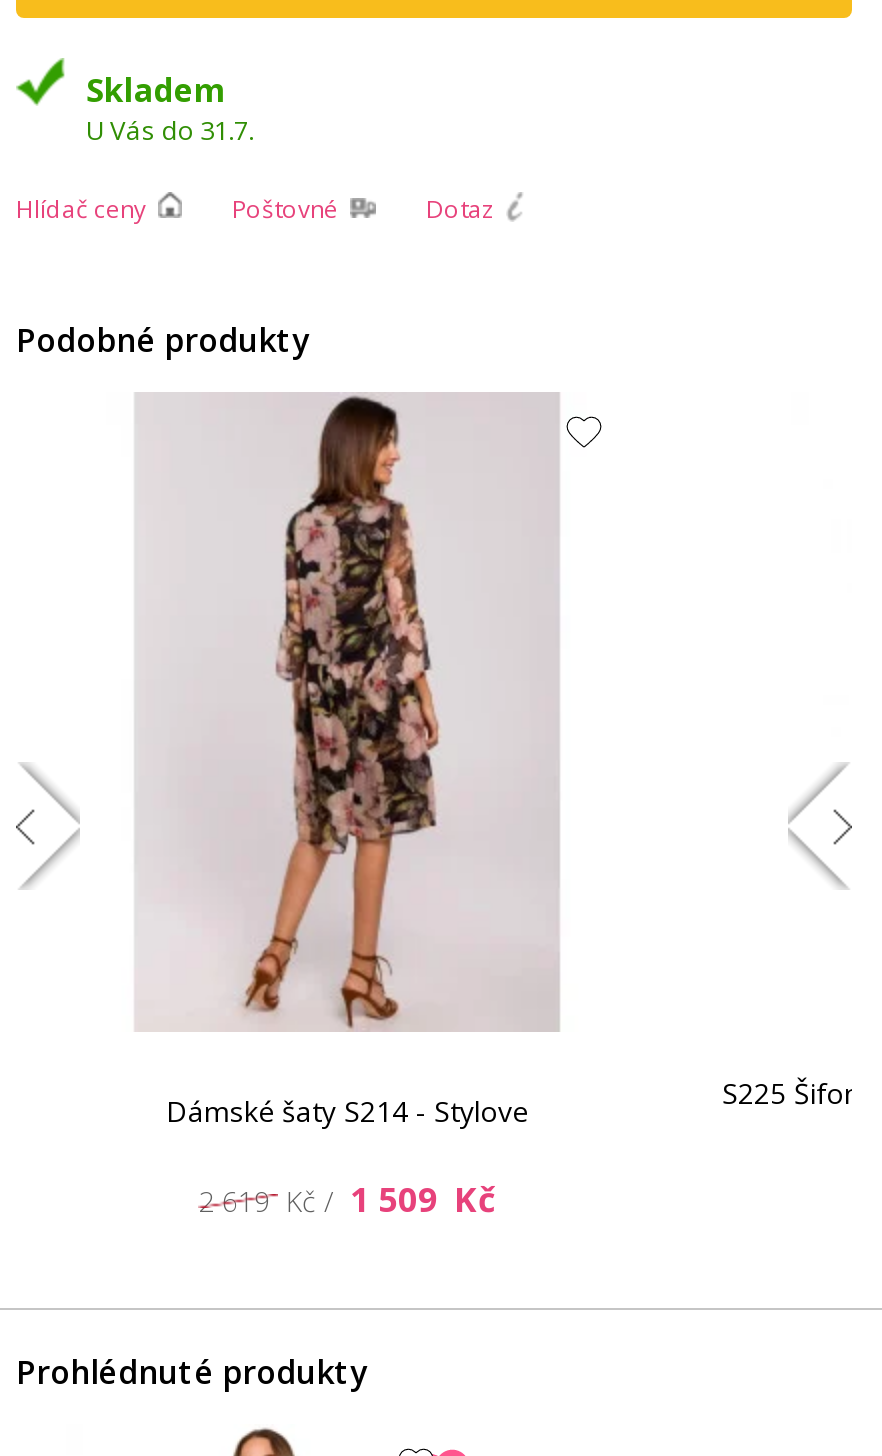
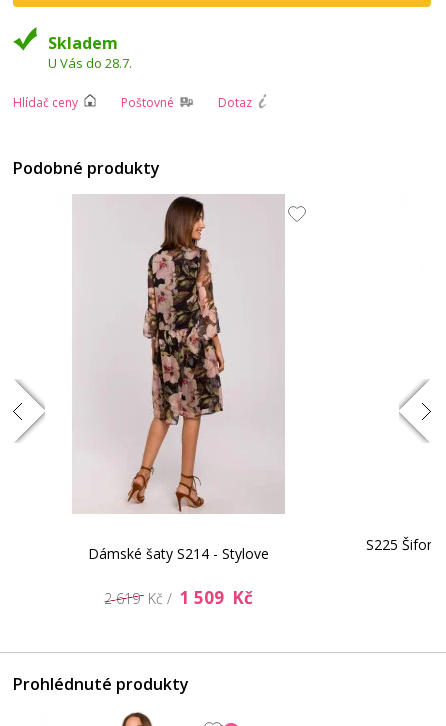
[86,112,254,148] U Vás do 31.7. -> [48,54,132,72] U Vás do 28.7.

